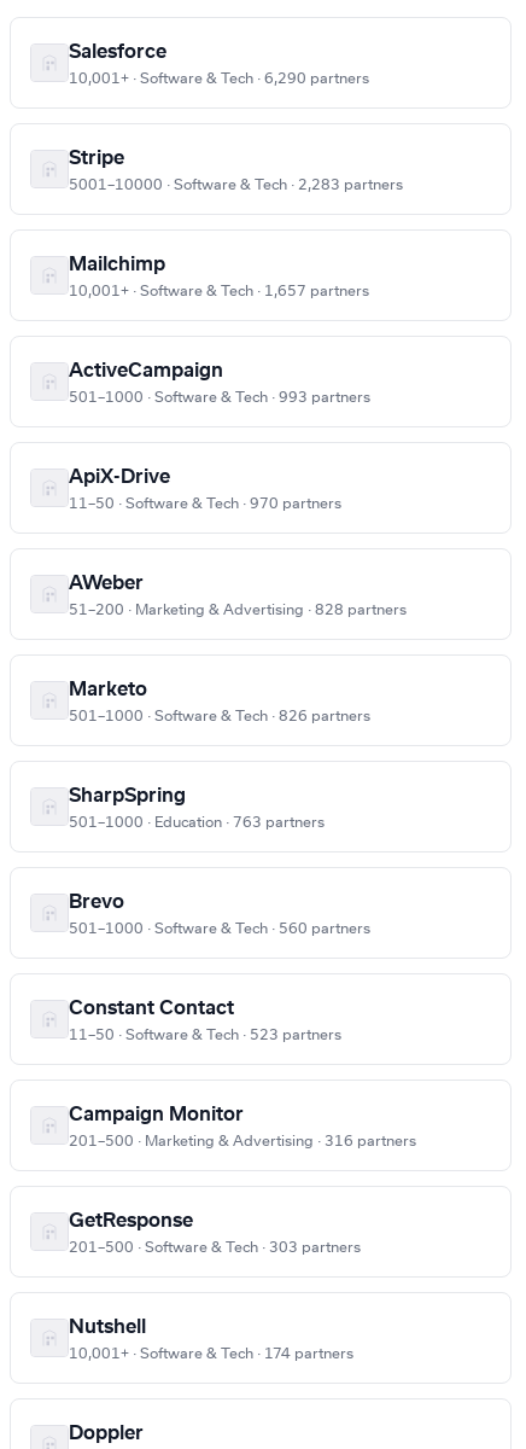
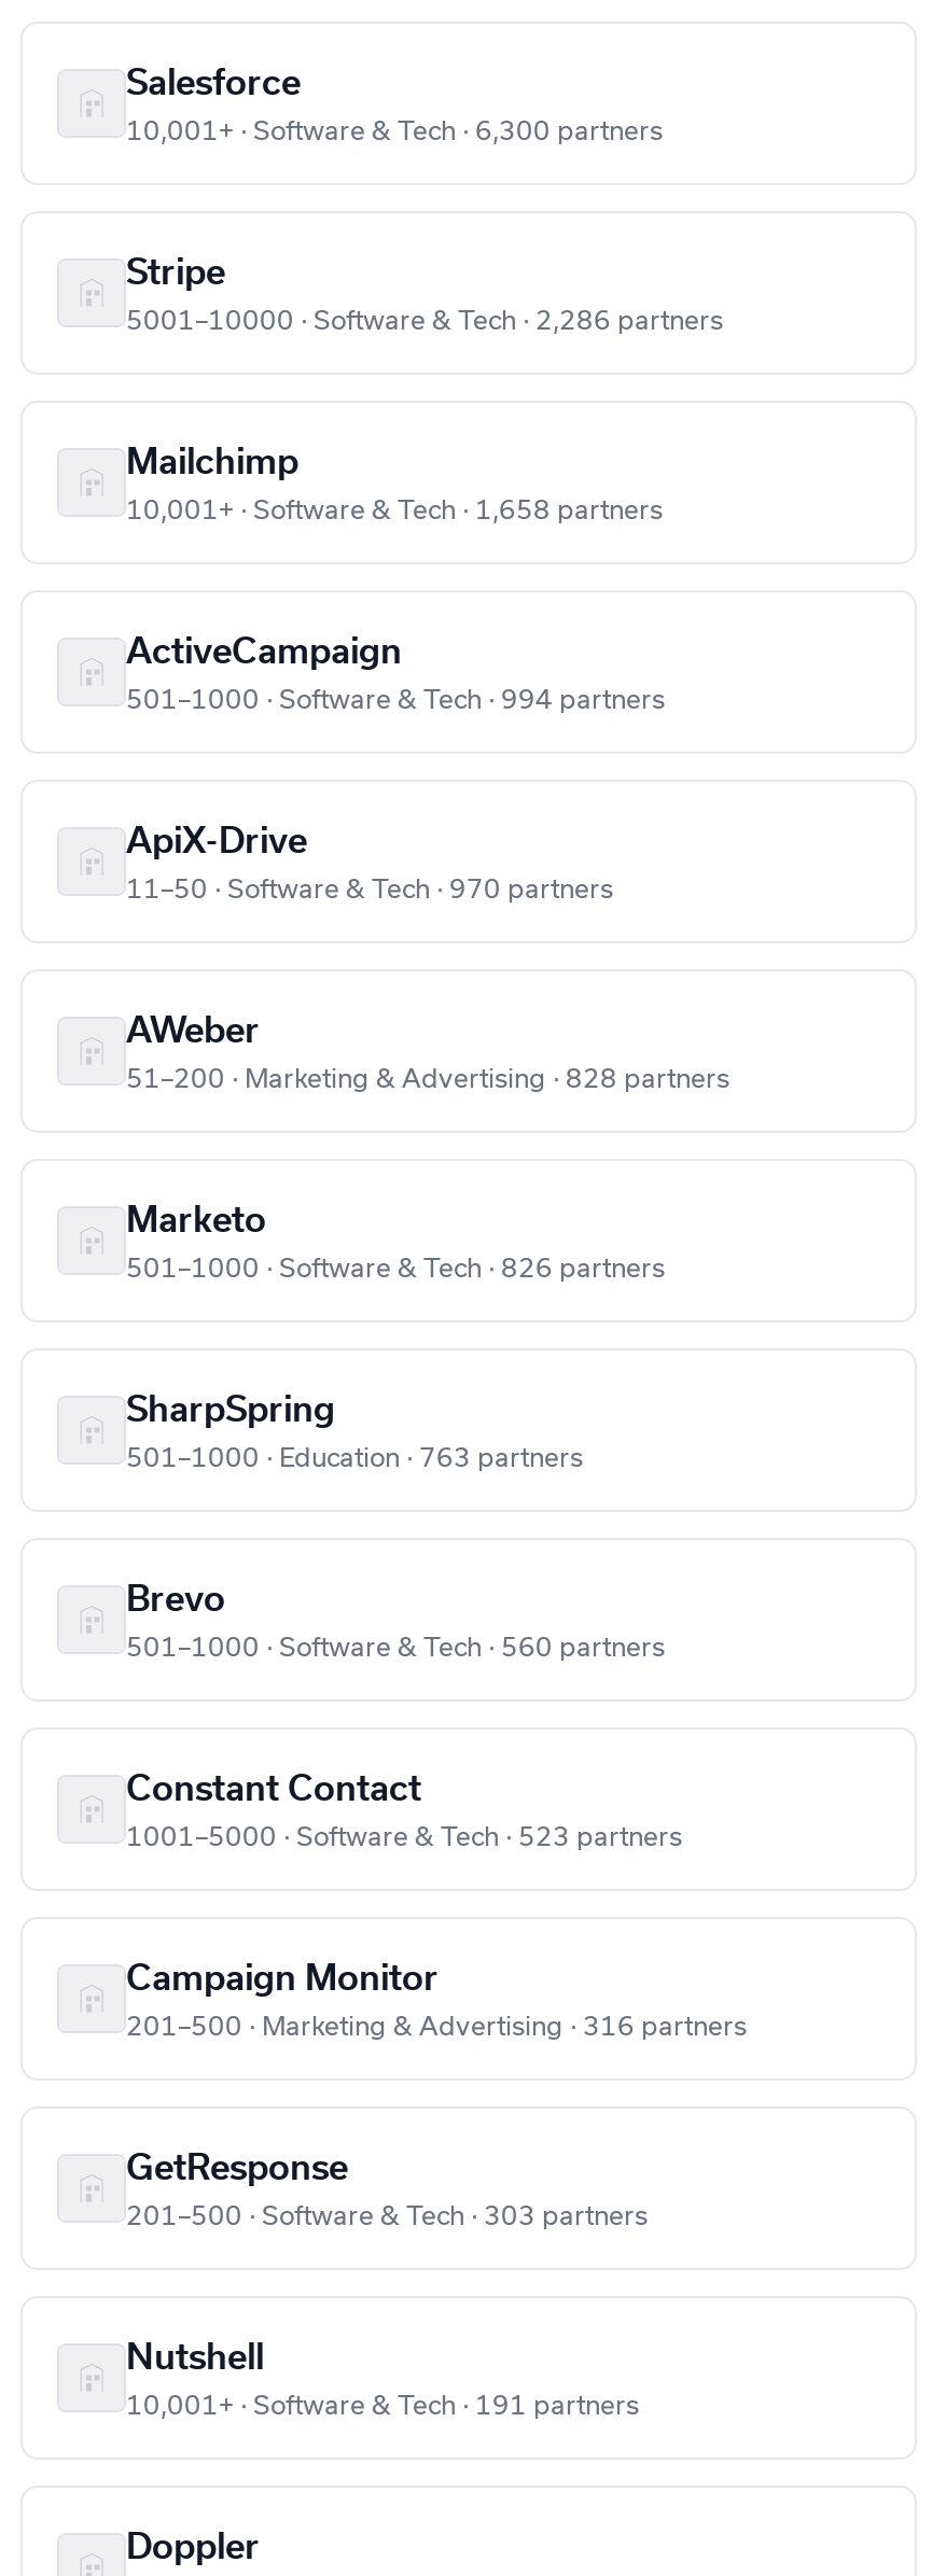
[69,71,369,86] 10,001+ · Software & Tech · 6,290 partners -> [126,119,663,145] 10,001+ · Software & Tech · 6,300 partners
[69,178,403,192] 5001–10000 · Software & Tech · 2,283 partners -> [126,308,723,334] 5001–10000 · Software & Tech · 2,286 partners
[69,284,369,298] 10,001+ · Software & Tech · 1,657 partners -> [126,498,663,524] 10,001+ · Software & Tech · 1,658 partners
[69,390,370,405] 501–1000 · Software & Tech · 993 partners -> [126,688,665,713] 501–1000 · Software & Tech · 994 partners
[69,1028,341,1042] 11–50 · Software & Tech · 523 partners -> [126,1825,682,1851] 1001–5000 · Software & Tech · 523 partners
[69,1347,353,1361] 10,001+ · Software & Tech · 174 partners -> [126,2393,639,2419] 10,001+ · Software & Tech · 191 partners

